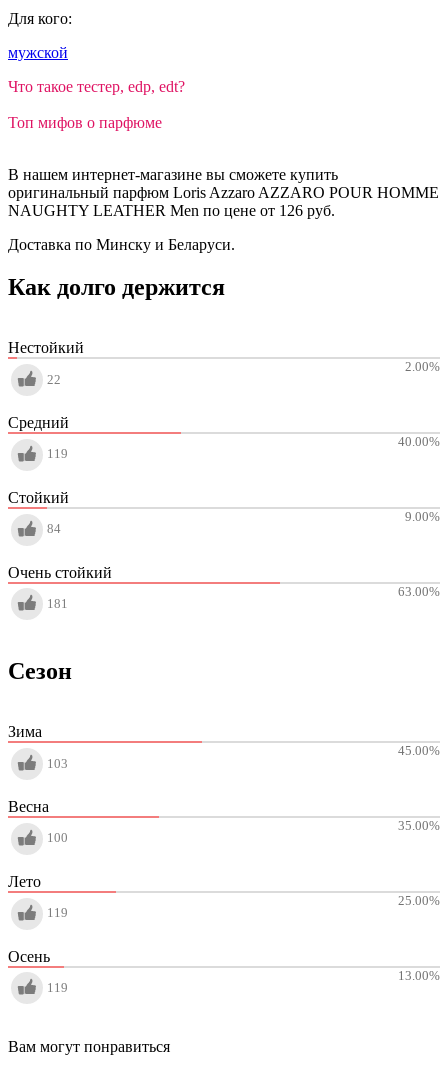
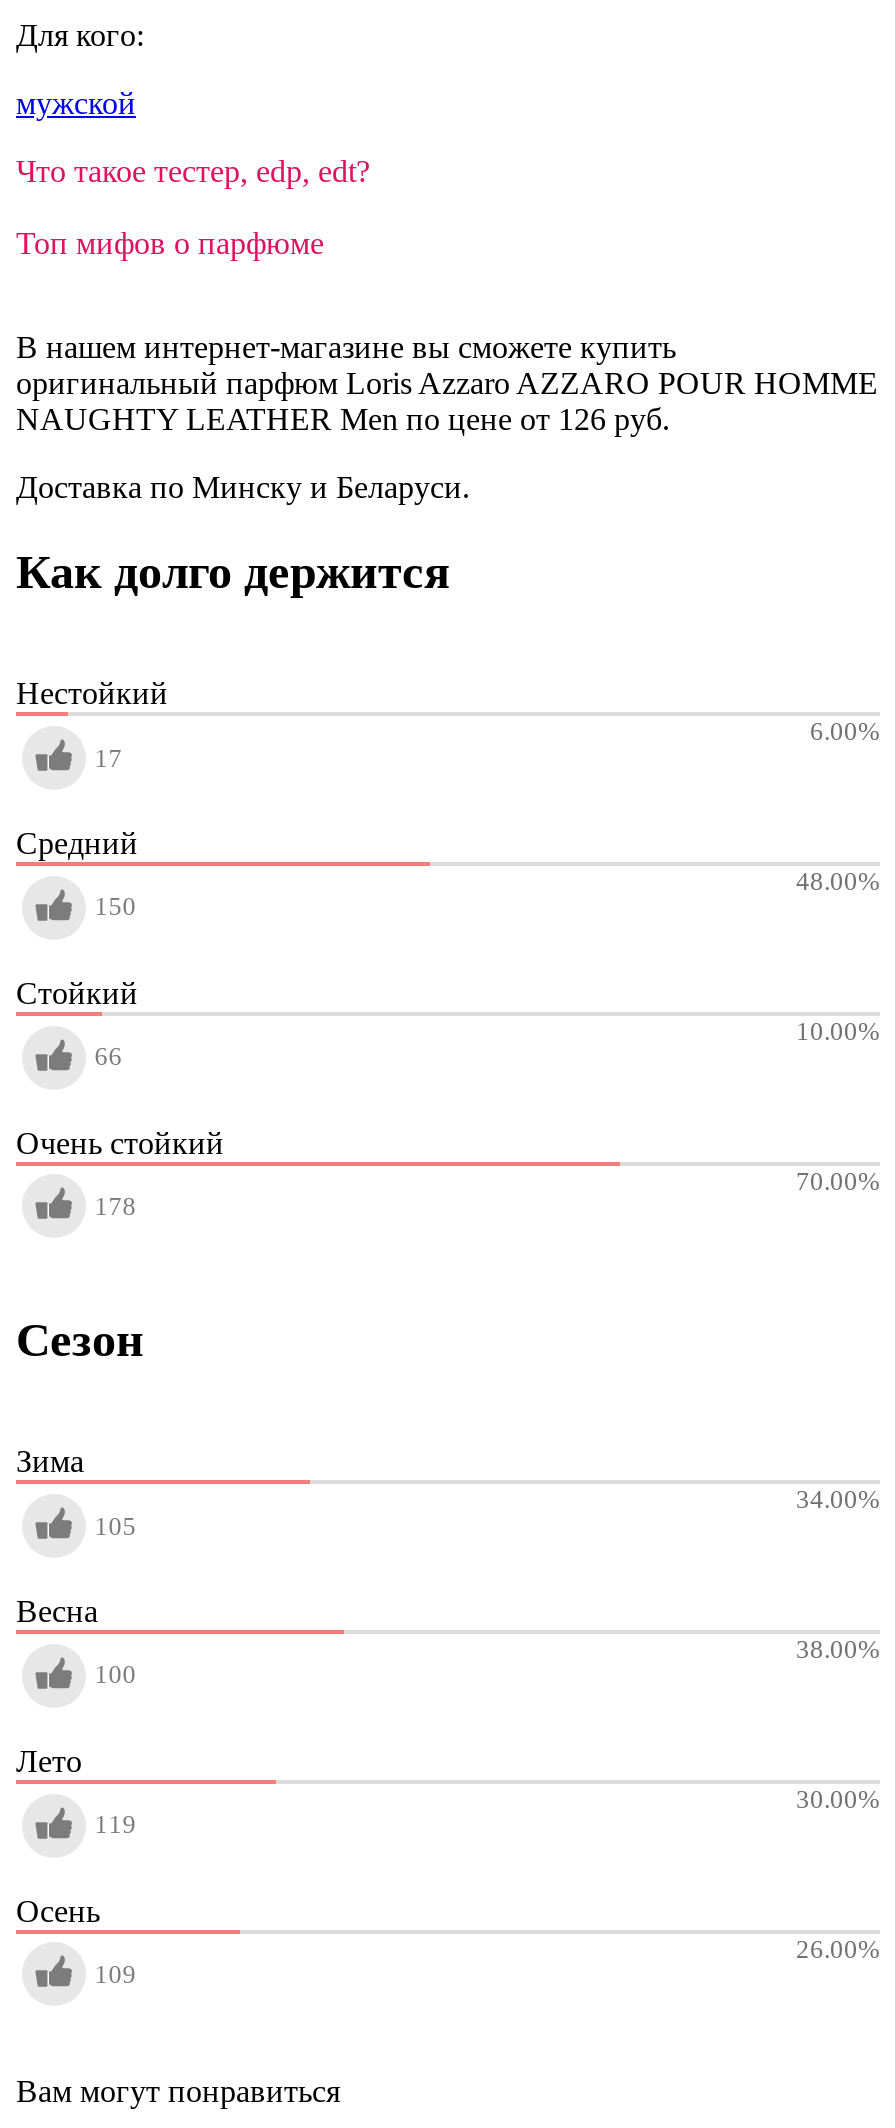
[405,360,440,374] 2.00% -> [810,718,880,746] 6.00%
[47,373,61,387] 22 -> [94,744,122,772] 17
[398,435,440,449] 40.00% -> [796,868,880,896] 48.00%
[47,448,68,462] 119 -> [94,894,136,922] 150
[405,510,440,524] 9.00% -> [796,1018,880,1046] 10.00%
[47,522,61,536] 84 -> [94,1043,122,1071] 66
[398,584,440,598] 63.00% -> [796,1167,880,1195] 70.00%
[47,597,68,611] 181 -> [94,1193,136,1221] 178
[398,744,440,758] 45.00% -> [796,1486,880,1514] 34.00%
[47,757,68,771] 103 -> [94,1512,136,1540] 105
[398,819,440,833] 35.00% -> [796,1636,880,1664] 38.00%
[398,894,440,908] 25.00% -> [796,1786,880,1814] 30.00%
[398,968,440,982] 13.00% -> [796,1935,880,1963] 26.00%
[47,981,68,995] 119 -> [94,1961,136,1989] 109

